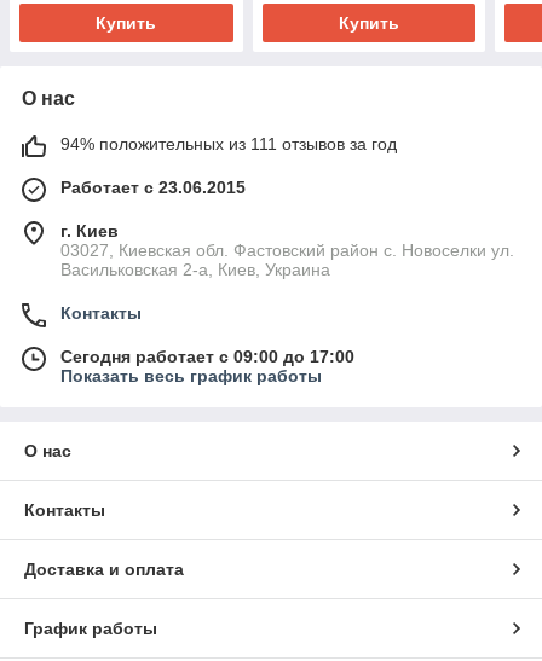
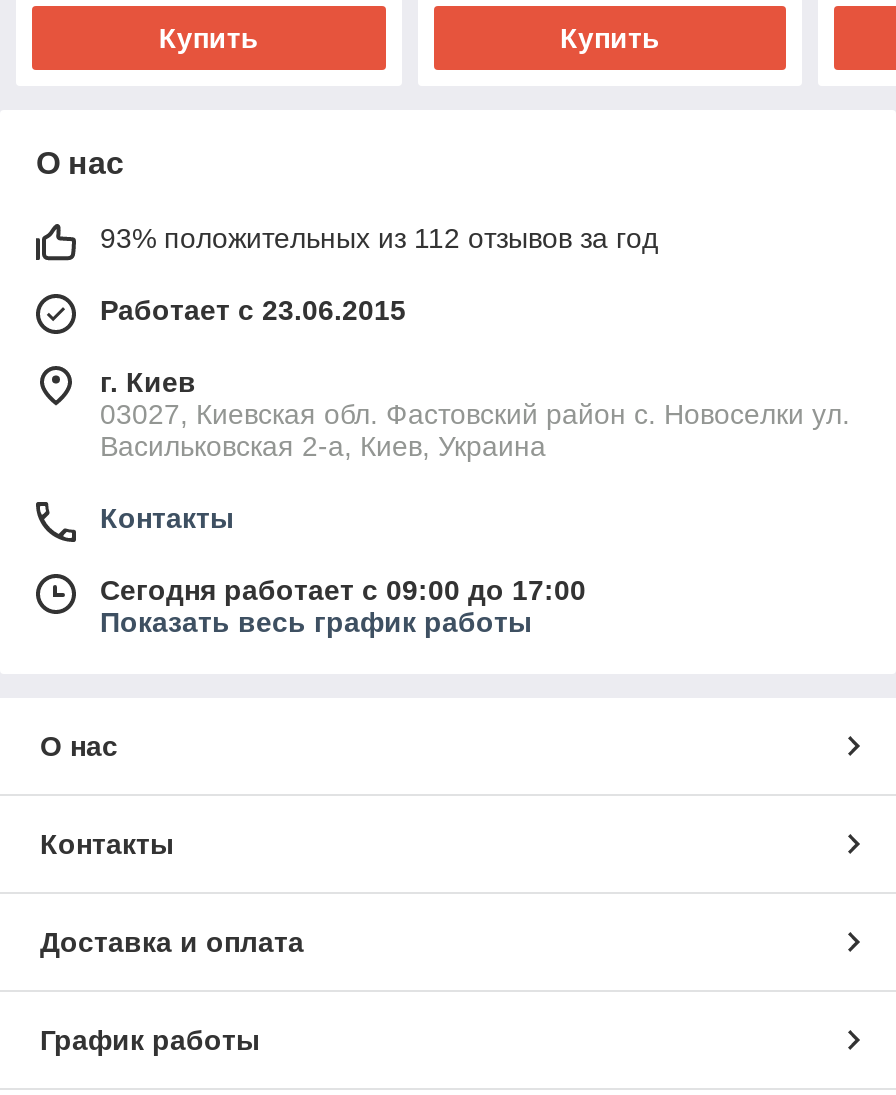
[60,134,397,153] 94% положительных из 111 отзывов за год -> [100,222,658,254] 93% положительных из 112 отзывов за год

